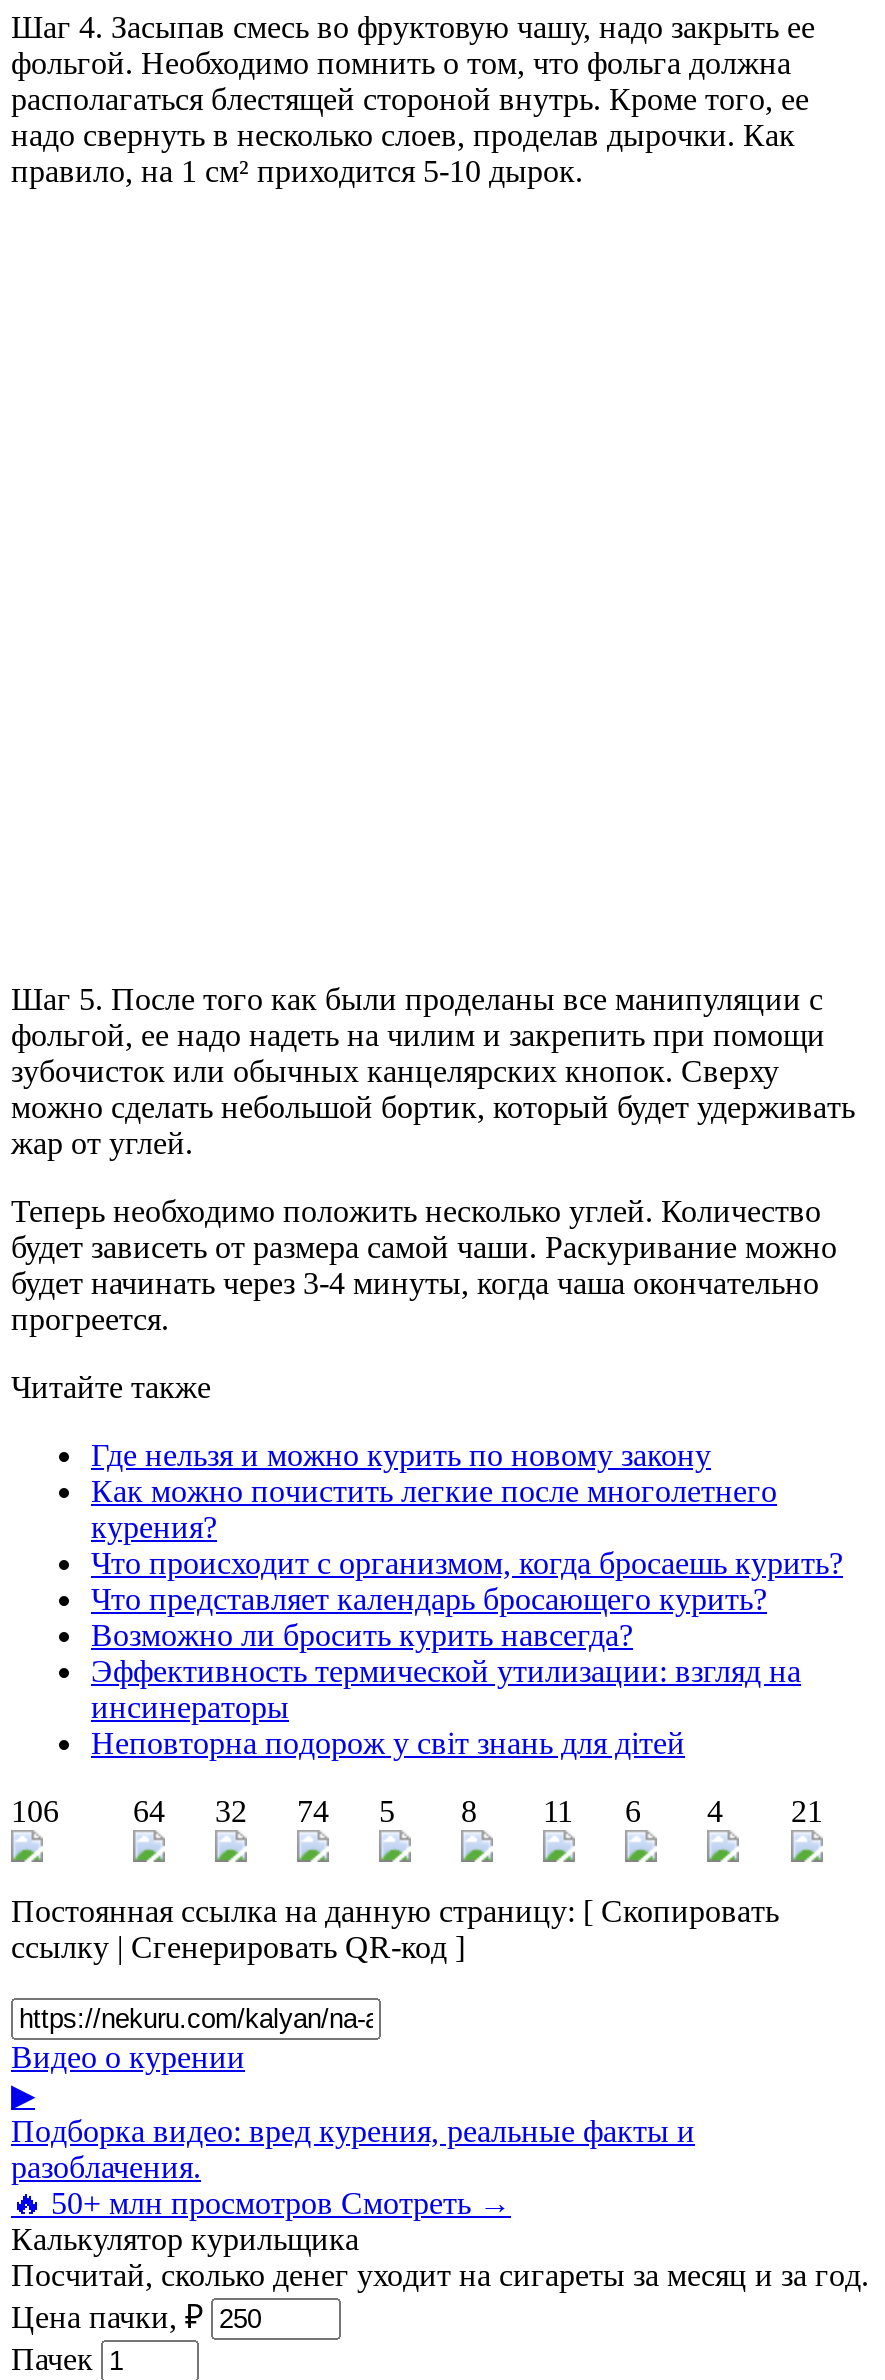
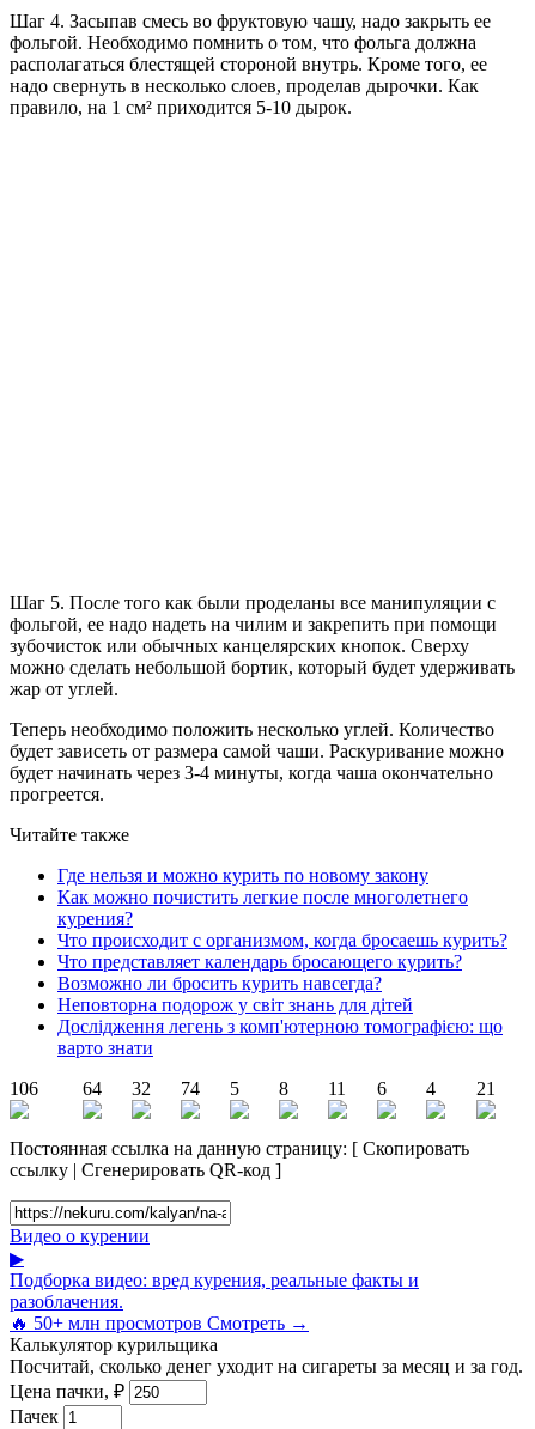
[91,1653,801,1723] Эффективность термической утилизации: взгляд на | инсинераторы -> none
moved [91,1725,685,1759] -> [57,994,413,1014]: Неповторна подорож у світ знань для дітей
none -> [57,1015,503,1057] Дослідження легень з комп'ютерною томографією: що | варто знати

